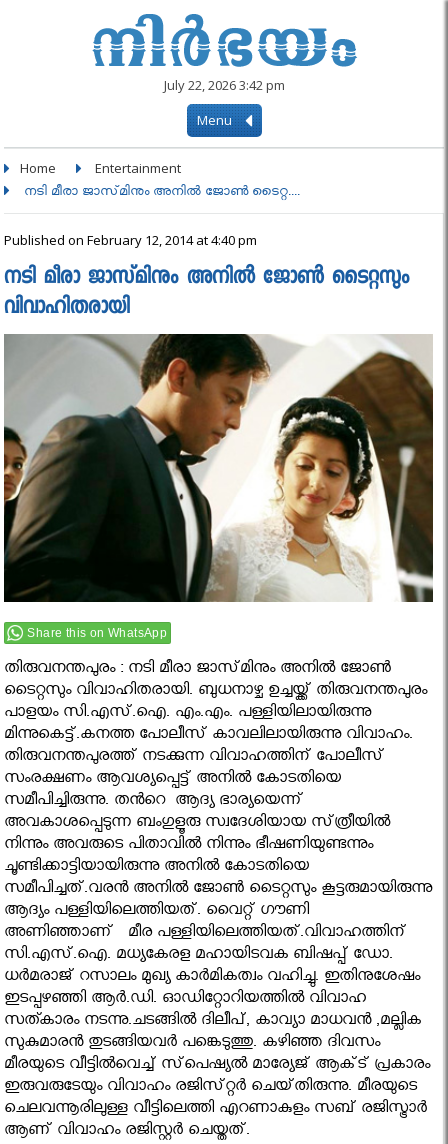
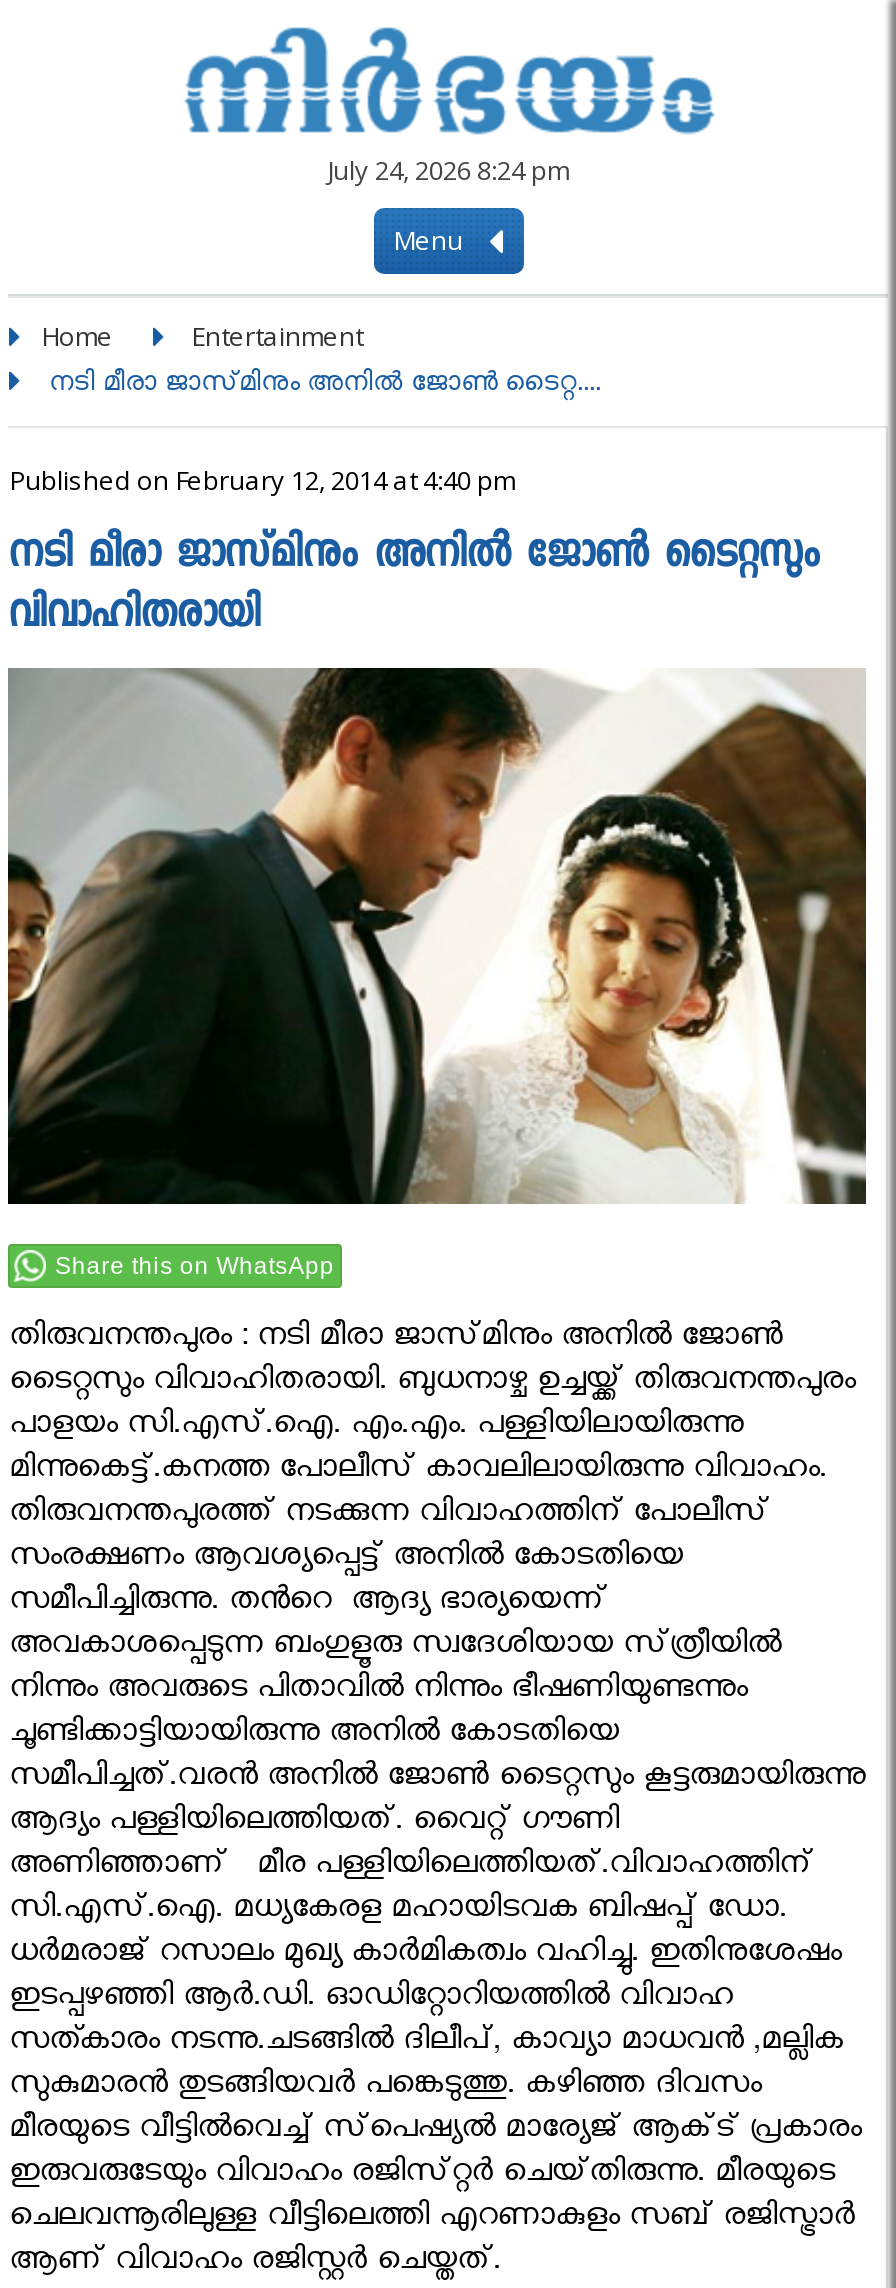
[163,76,284,94] July 22, 2026 3:42 pm -> [327,152,569,188] July 24, 2026 8:24 pm

